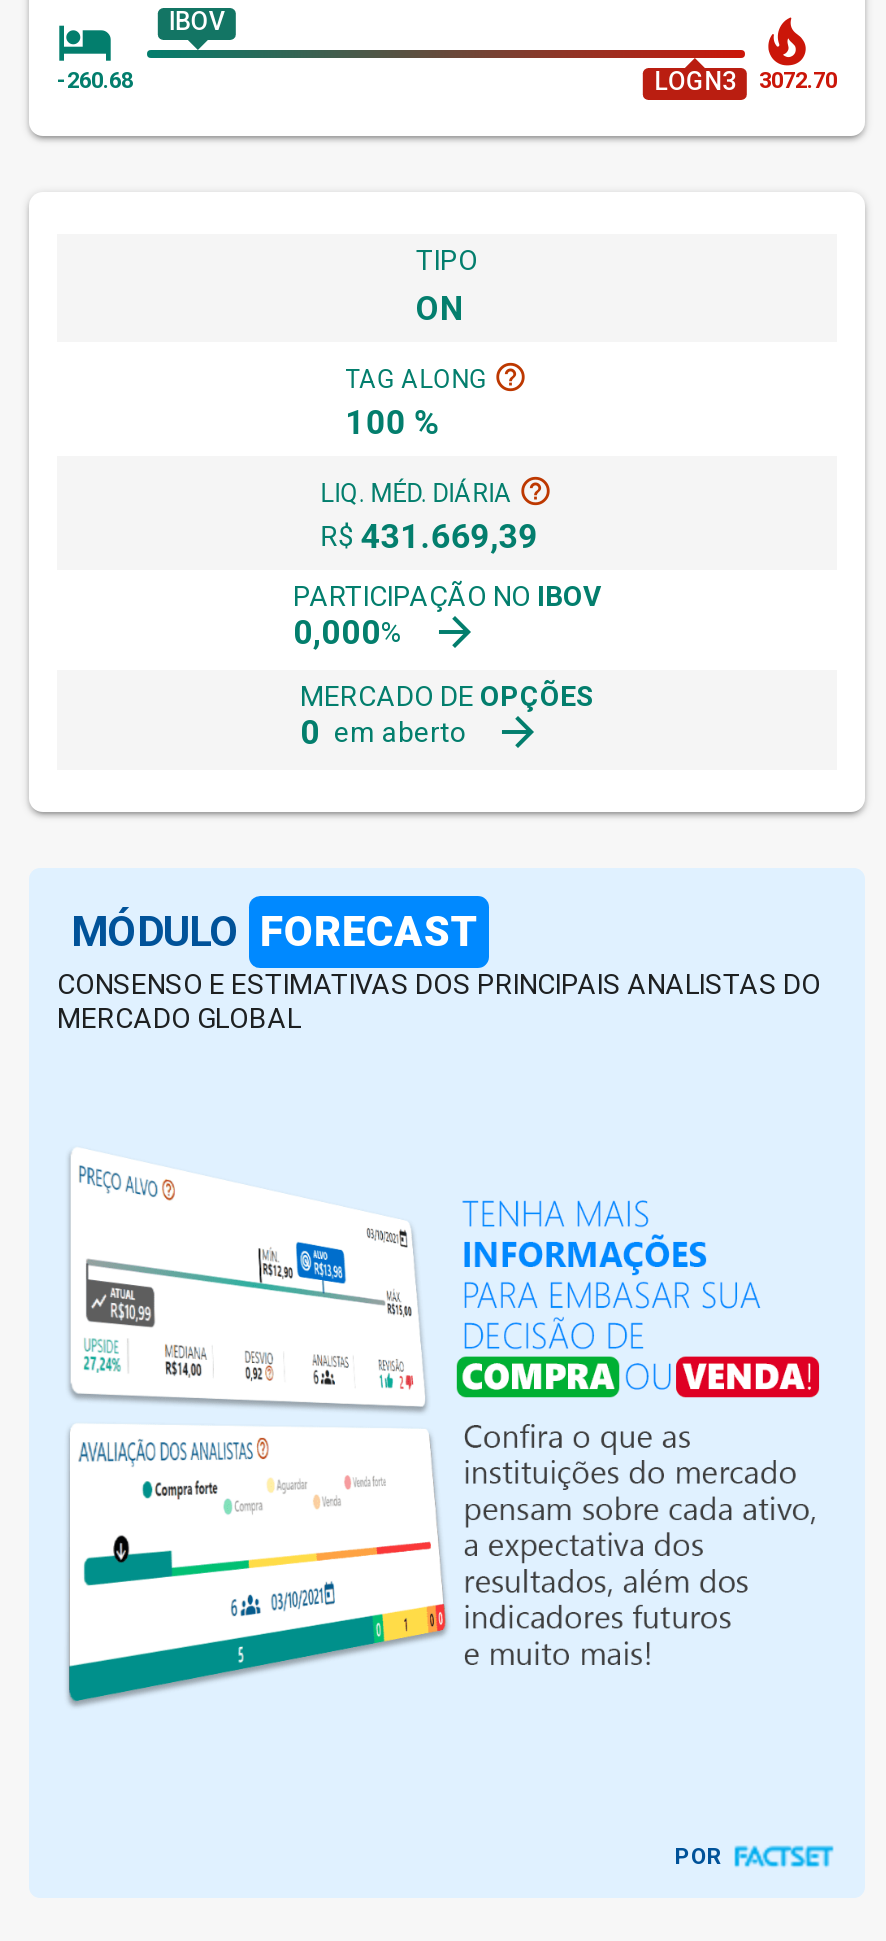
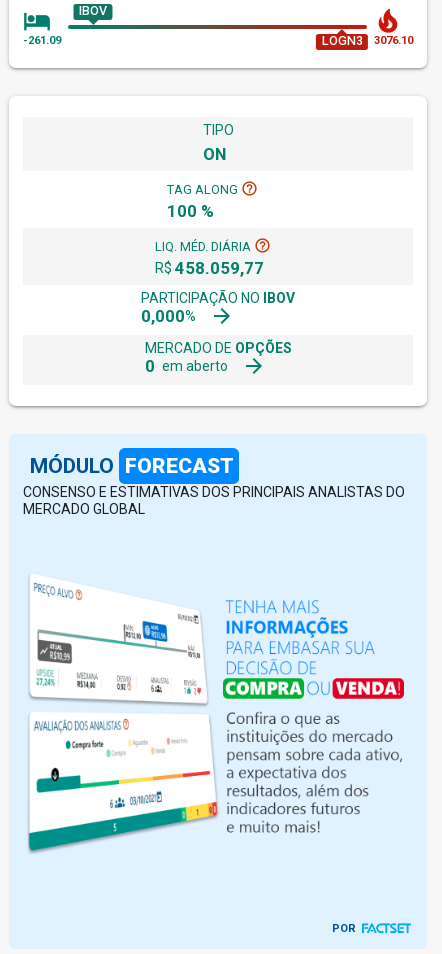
[57,67,133,93] -260.68 -> [23,34,61,47] -261.09
[654,66,837,96] LOGN3 3072.70 -> [322,33,413,48] LOGN3 3076.10
[321,516,539,556] R$ 431.669,39 -> [155,258,264,278] R$ 458.059,77

